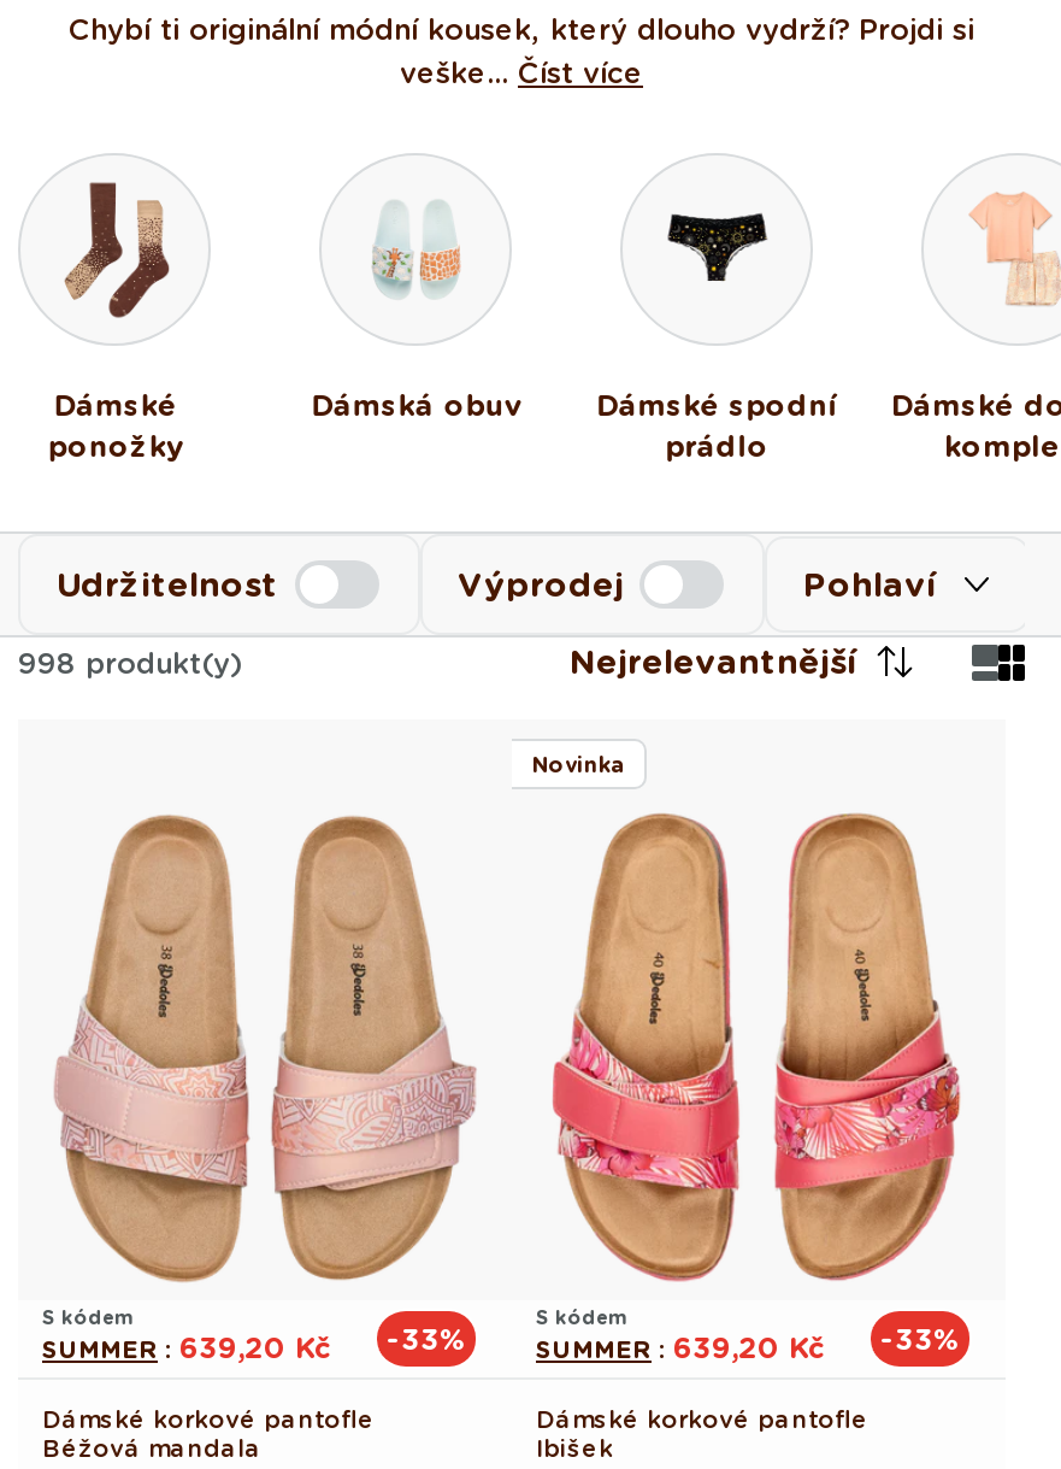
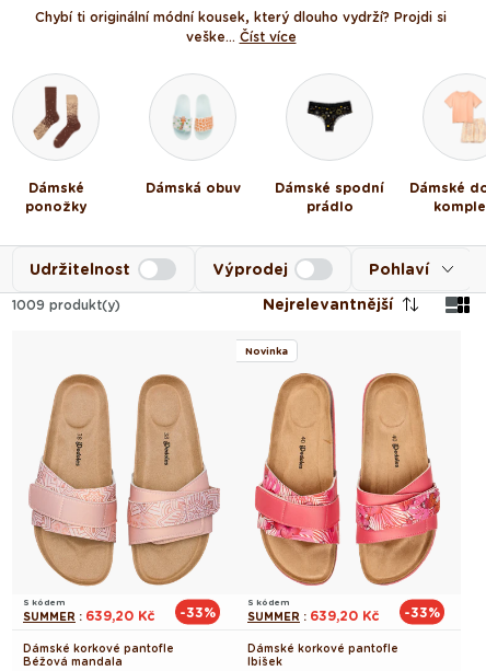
[18,644,242,680] 998 produkt(y) -> [12,296,120,313] 1009 produkt(y)

